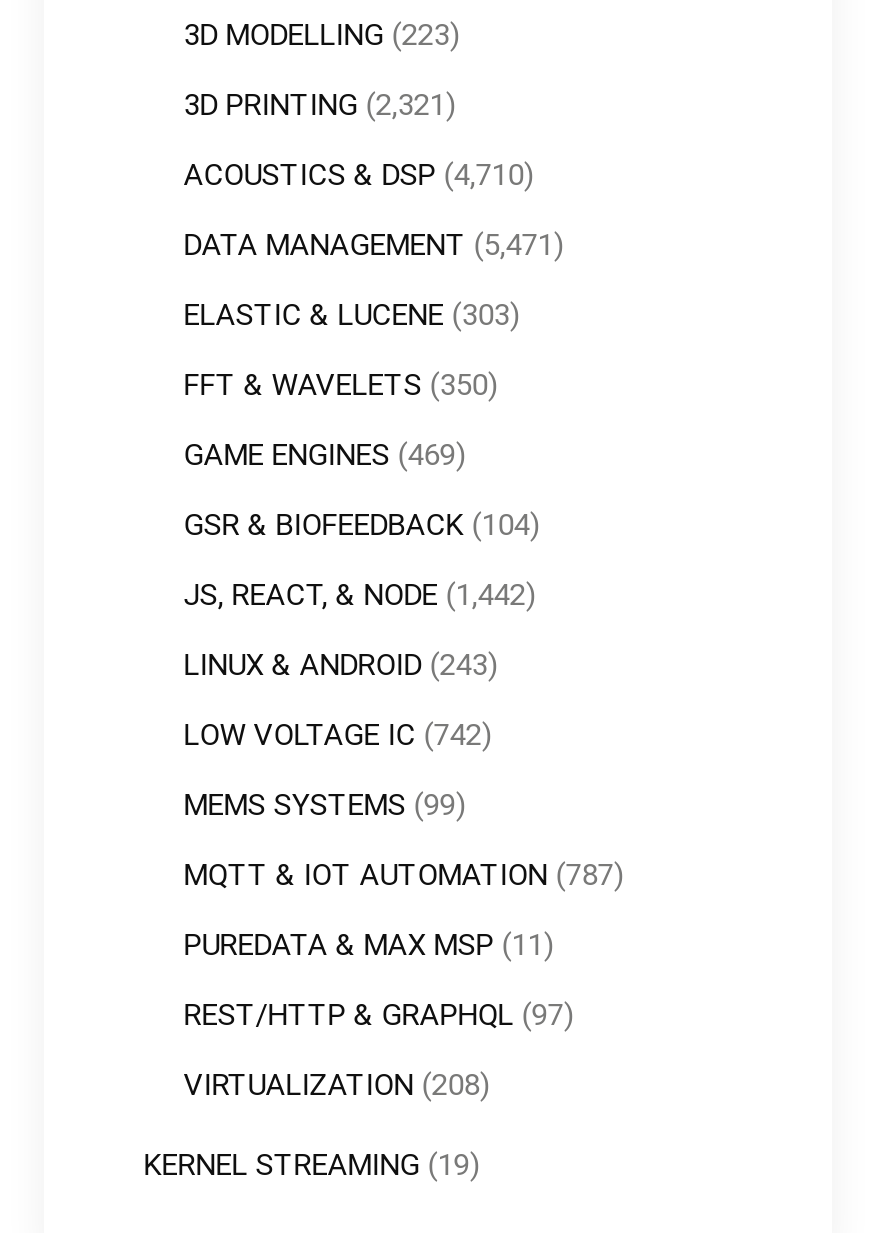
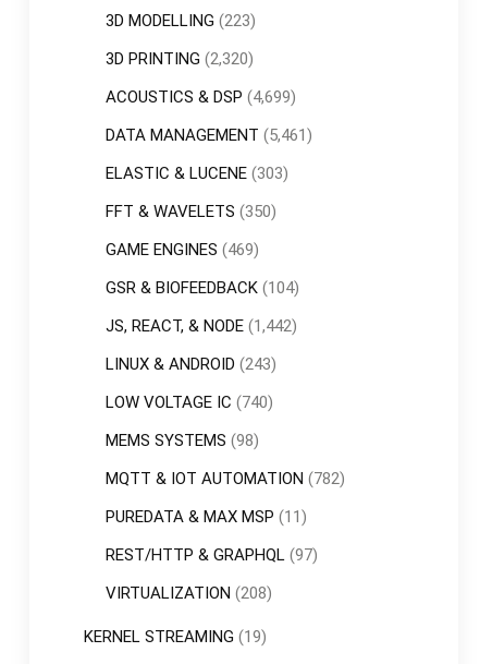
[183,86,455,122] 3D PRINTING (2,321) -> [105,49,253,68] 3D PRINTING (2,320)
[183,156,533,192] ACOUSTICS & DSP (4,710) -> [105,87,296,106] ACOUSTICS & DSP (4,699)
[183,226,563,262] DATA MANAGEMENT (5,471) -> [105,125,312,145] DATA MANAGEMENT (5,461)
[183,716,491,752] LOW VOLTAGE IC (742) -> [105,392,273,412] LOW VOLTAGE IC (740)
[183,786,465,822] MEMS SYSTEMS (99) -> [105,430,259,450] MEMS SYSTEMS (98)
[183,856,623,892] MQTT & IOT AUTOMATION (787) -> [105,468,345,488] MQTT & IOT AUTOMATION (782)

